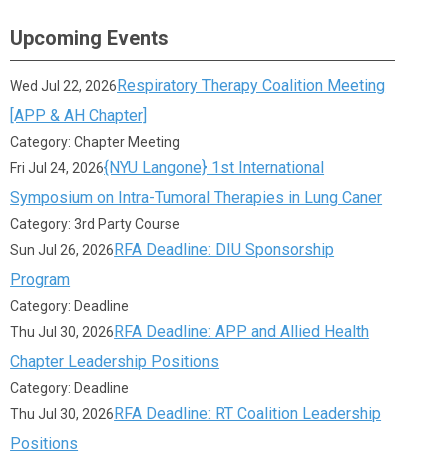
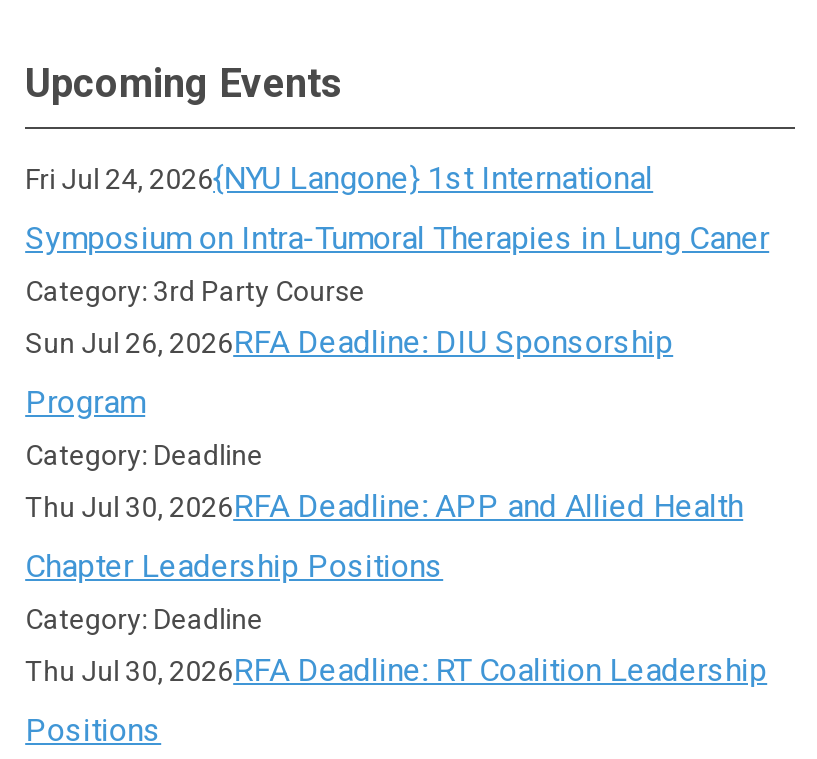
[10,76,385,150] Wed Jul 22, 2026Respiratory Therapy Coalition Meeting | [APP & AH Chapter] | Category: Chapter Meeting -> none

